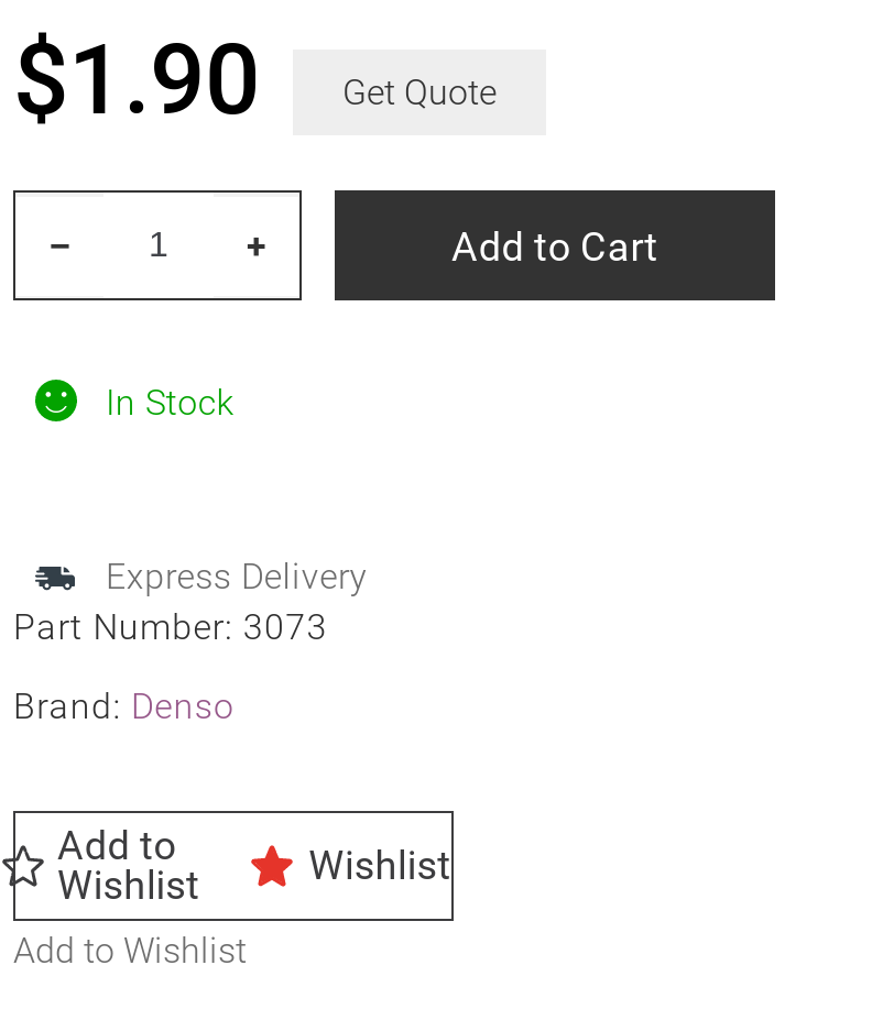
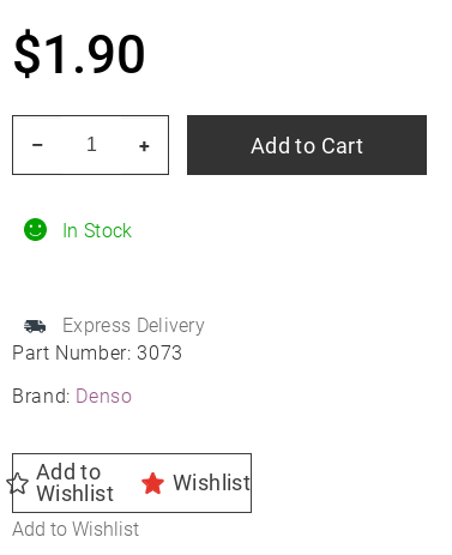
[342,72,497,114] Get Quote -> none

